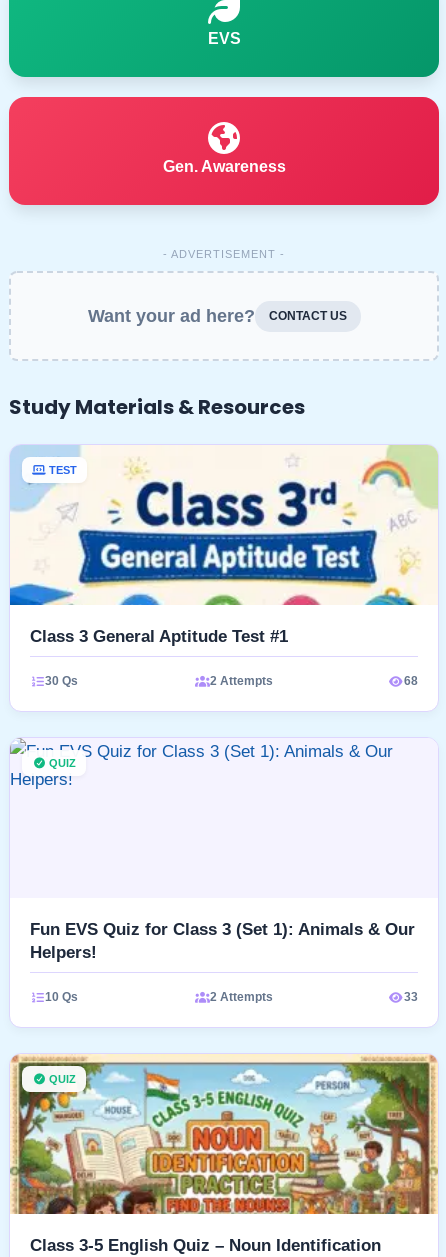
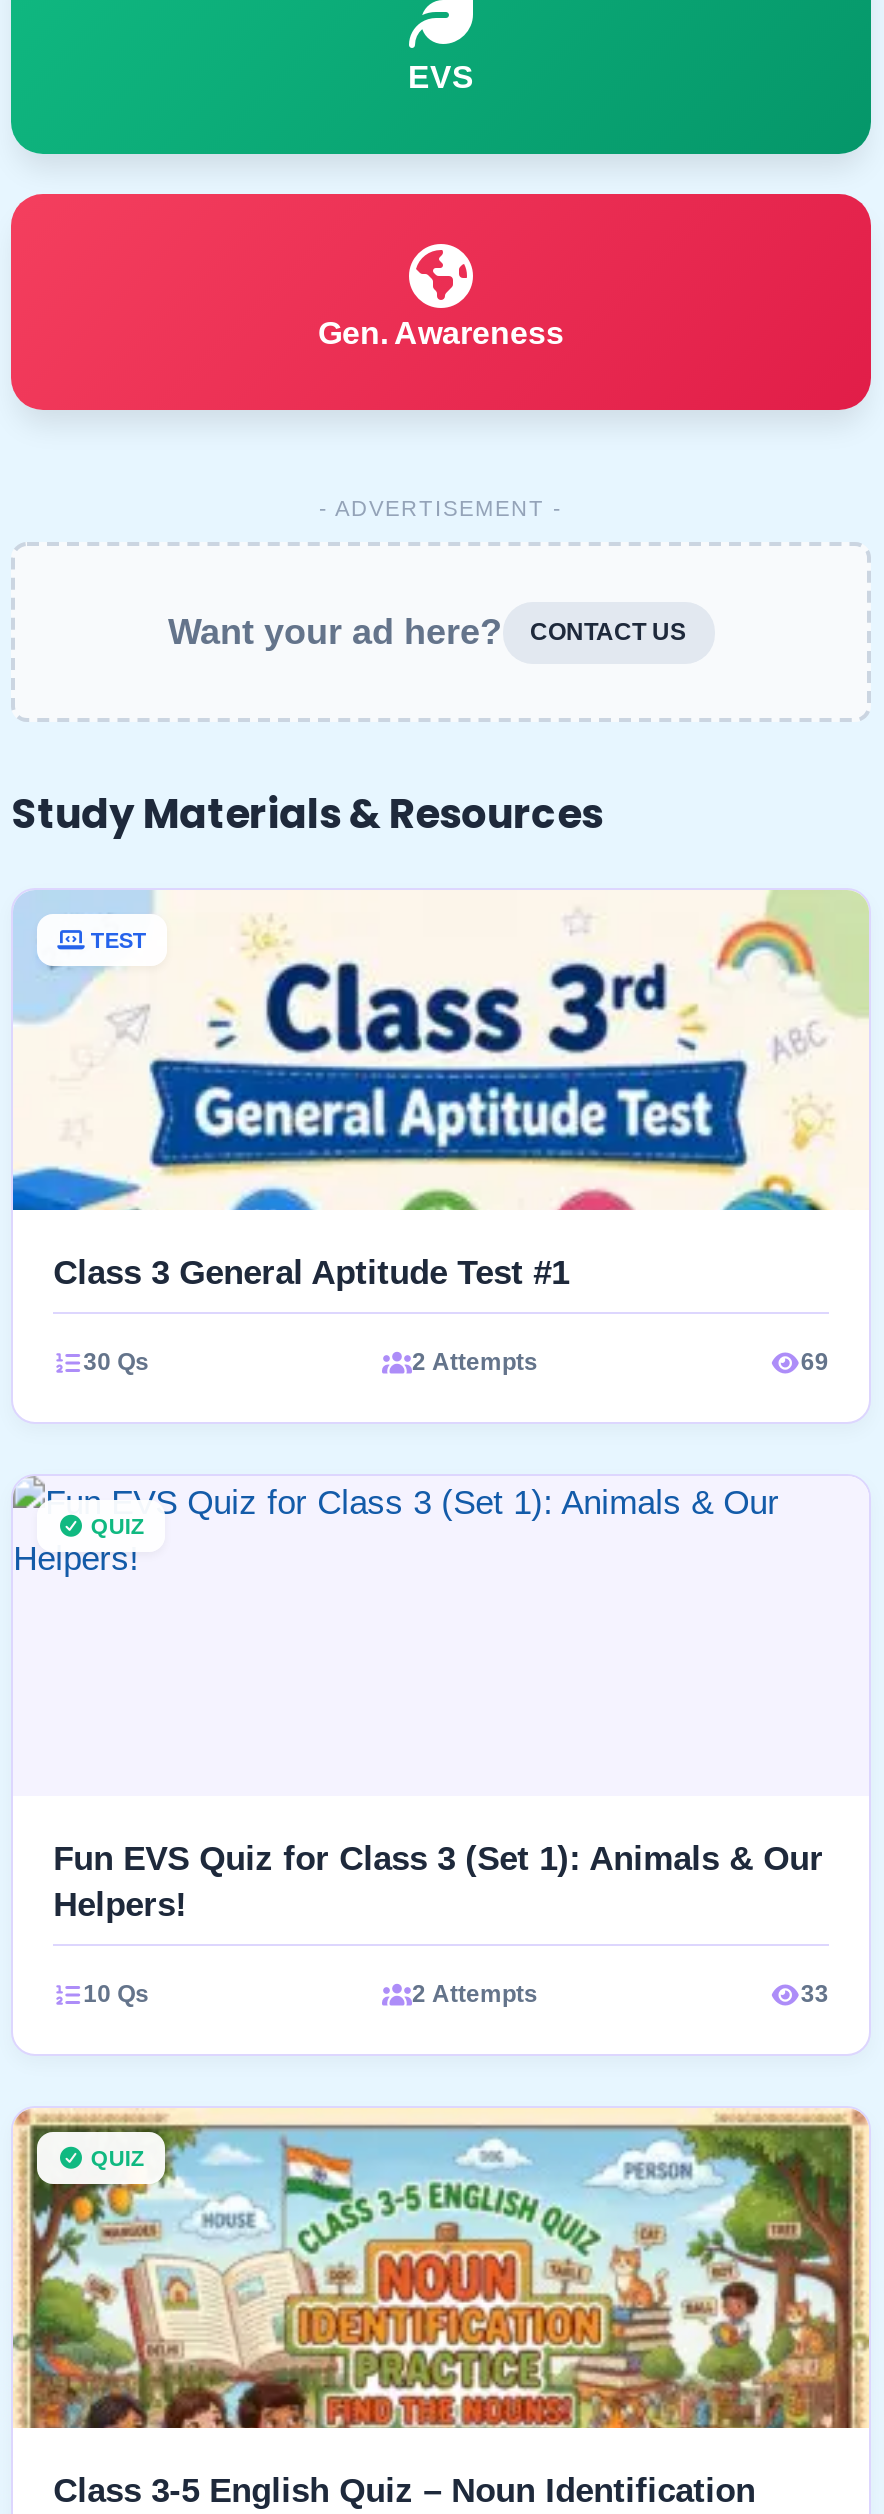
[404,674,418,688] 68 -> [801,1348,829,1376] 69

